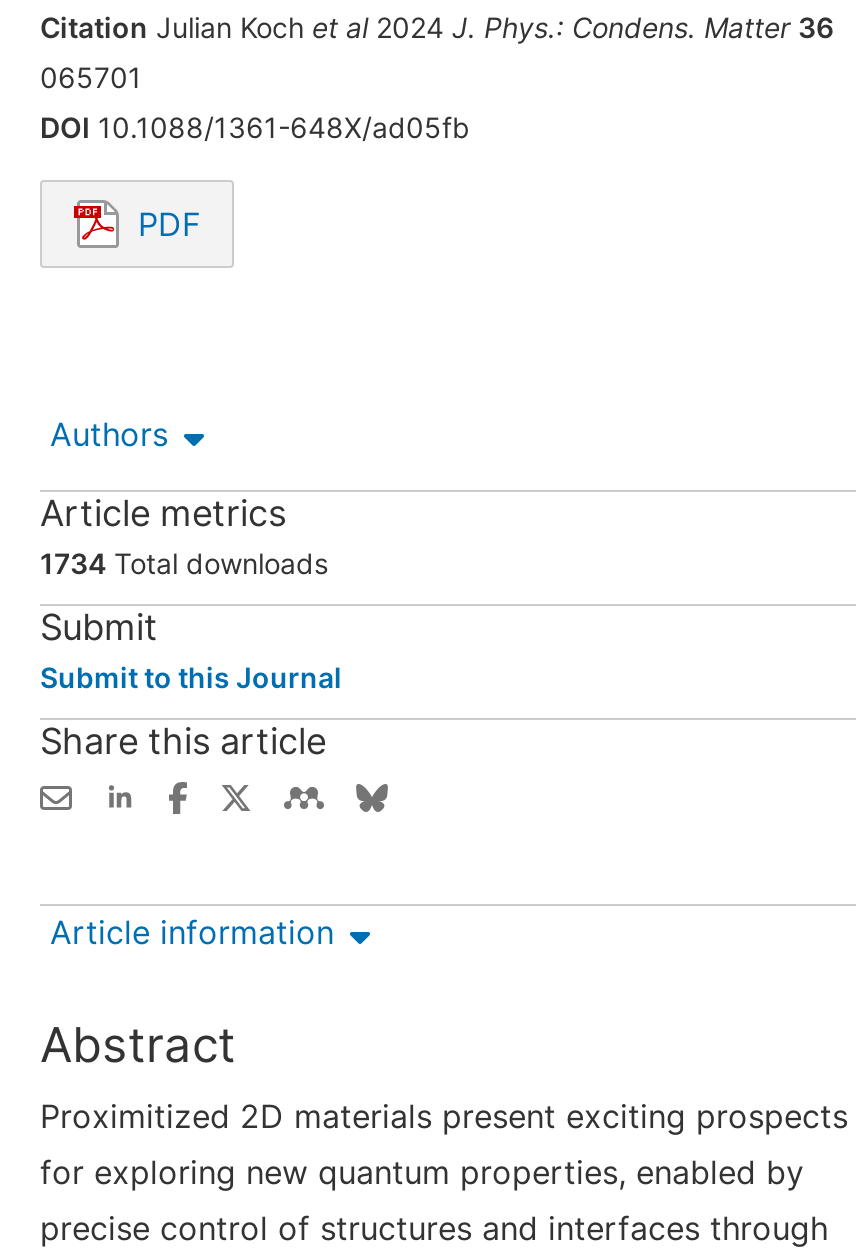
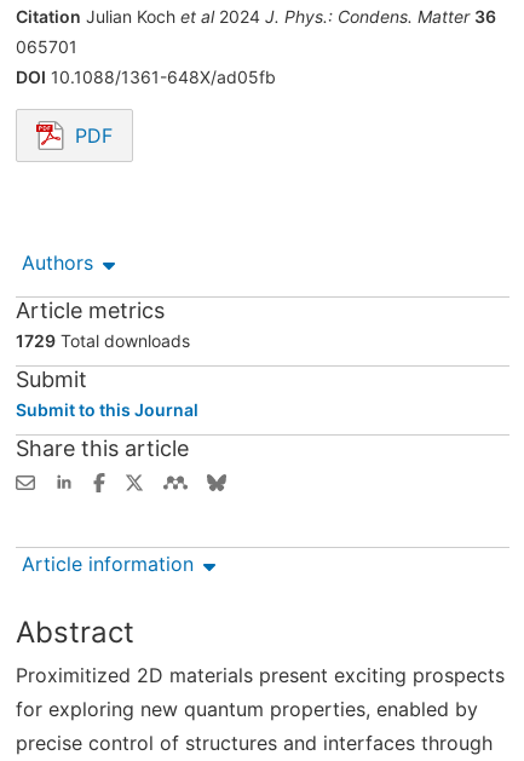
[40,546,328,580] 1734 Total downloads -> [16,330,190,351] 1729 Total downloads

